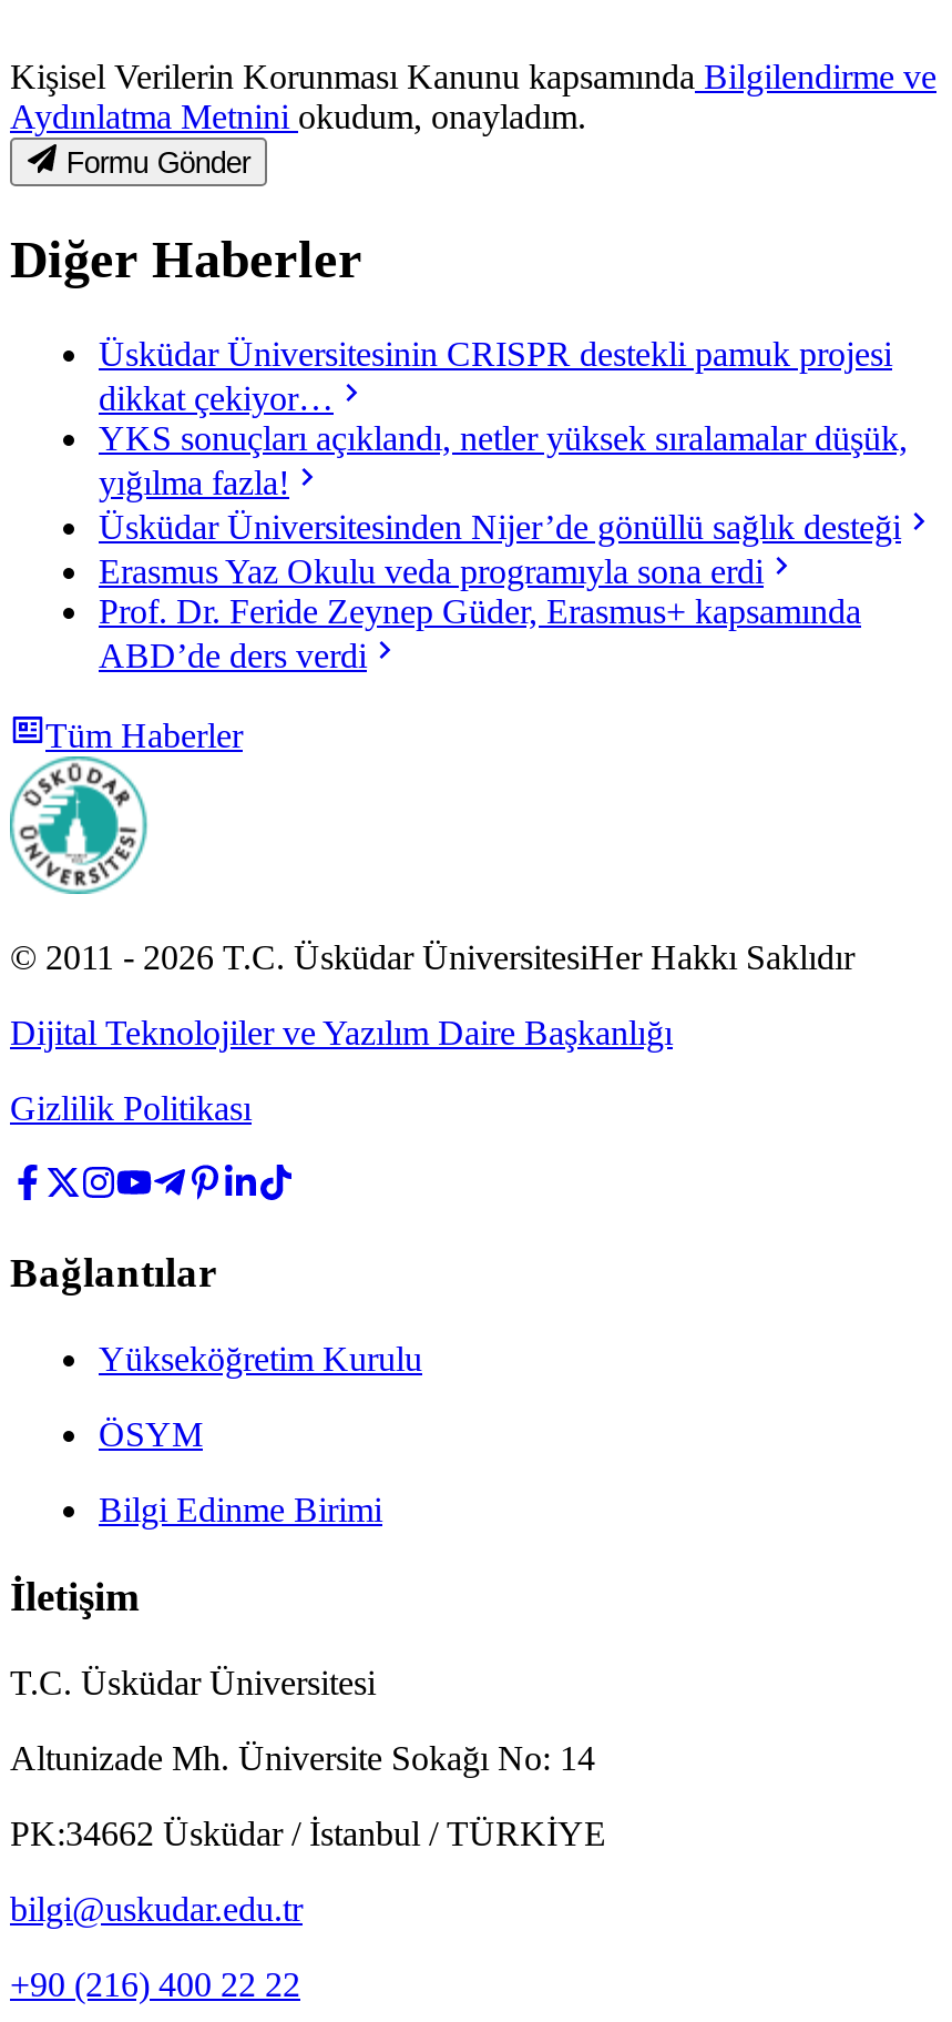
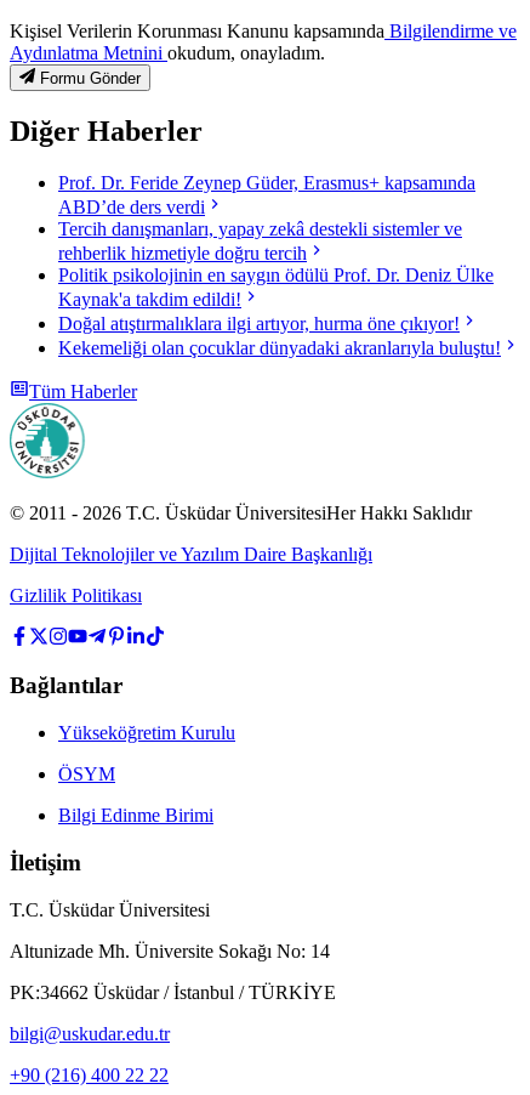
[99,334,908,589] Üsküdar Üniversitesinin CRISPR destekli pamuk projesi | dikkat çekiyor… | YKS sonuçları açıklandı, netler yüksek sıralamalar düşük, | yığılma fazla! | Üsküdar Üniversitesinden Nijer’de gönüllü sağlık desteği | Erasmus Yaz Okulu veda programıyla sona erdi -> none
moved [99,592,861,674] -> [58,172,475,217]: Prof. Dr. Feride Zeynep Güder, Erasmus+ kapsamında | ABD’de ders verdi
none -> [58,218,501,358] Tercih danışmanları, yapay zekâ destekli sistemler ve | rehberlik hizmetiyle doğru tercih | Politik psikolojinin en saygın ödülü Prof. Dr. Deniz Ülke | Kaynak'a takdim edildi! | Doğal atıştırmalıklara ilgi artıyor, hurma öne çıkıyor! | Kekemeliği olan çocuklar dünyadaki akranlarıyla buluştu!

